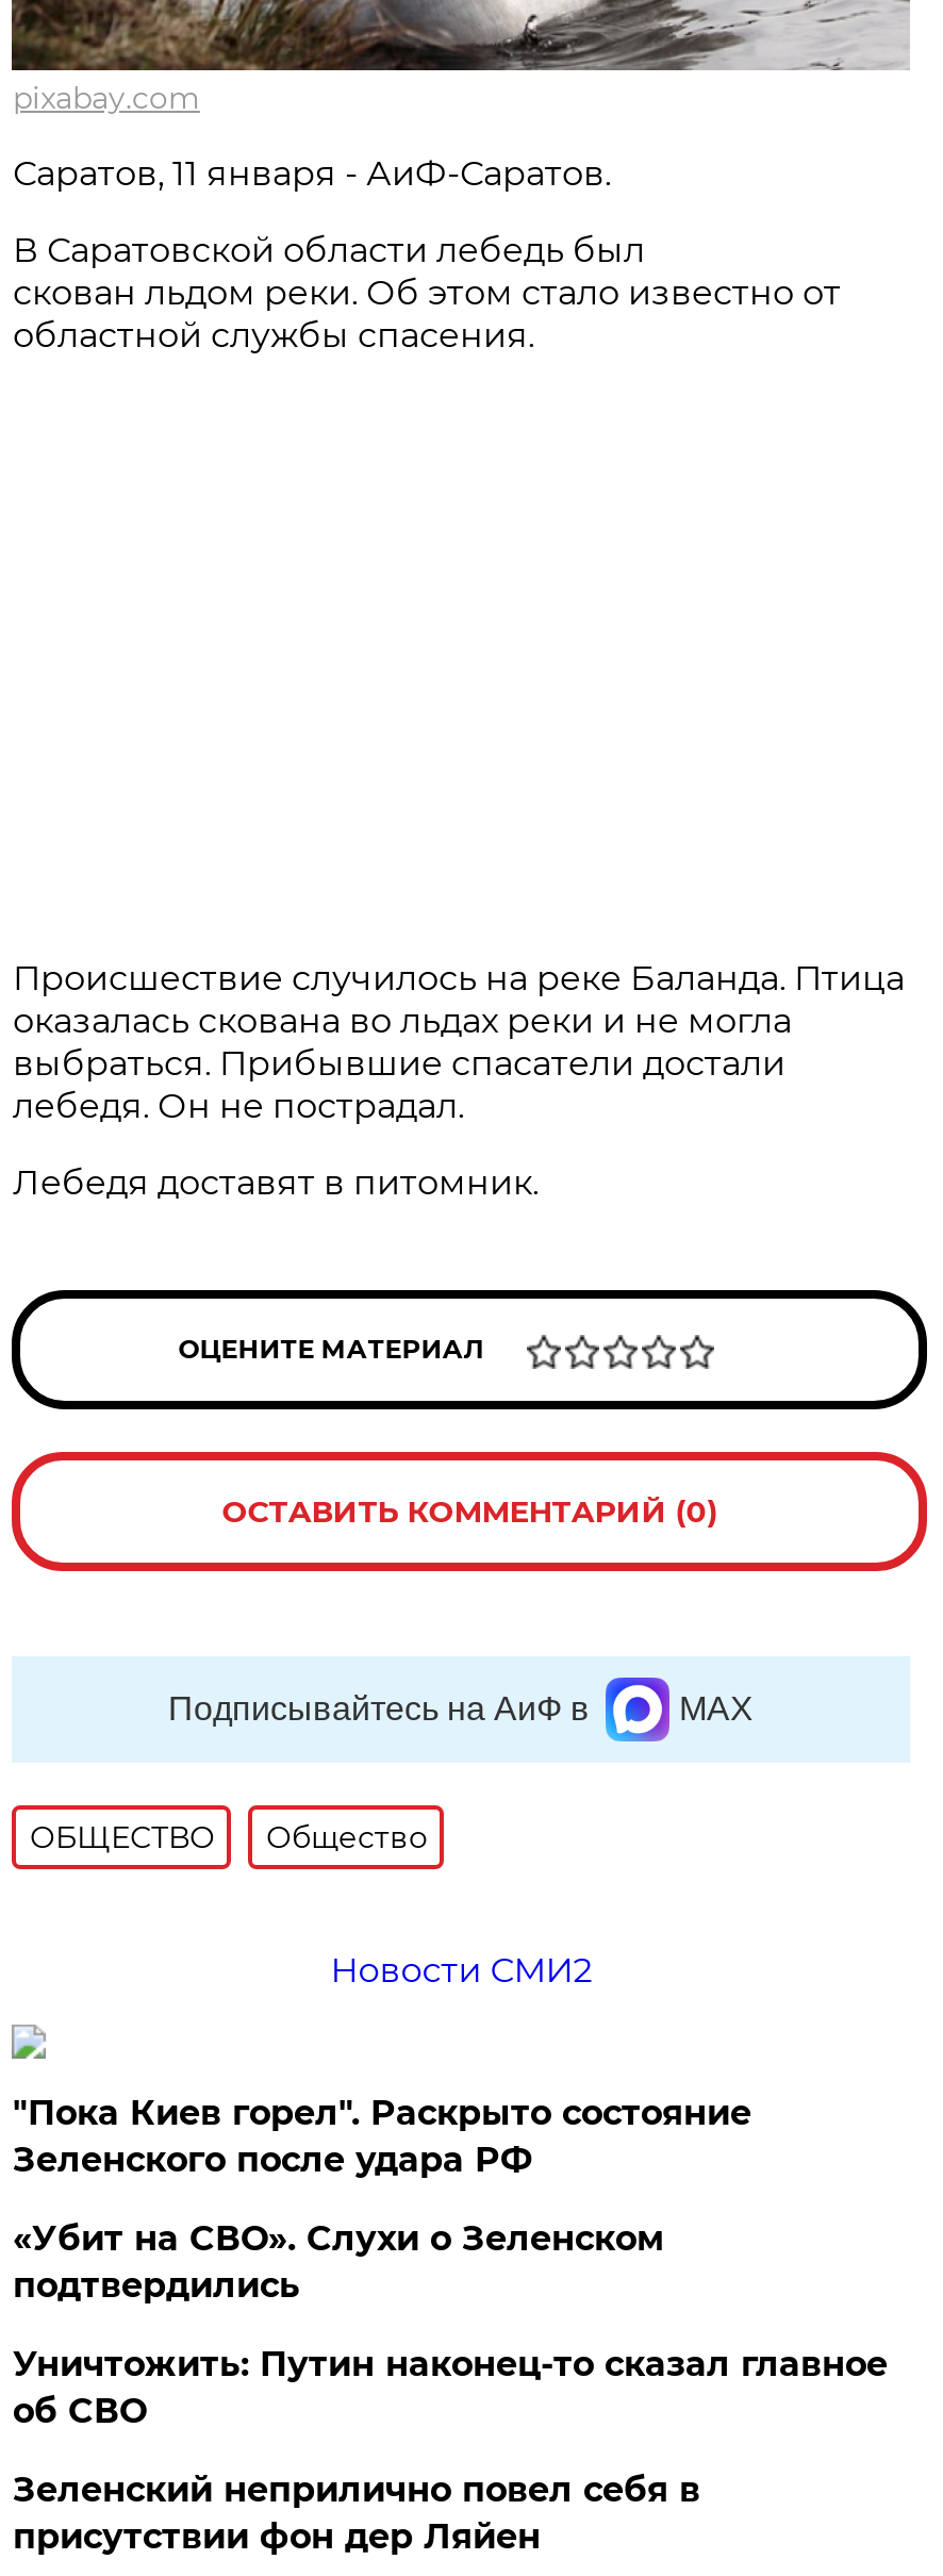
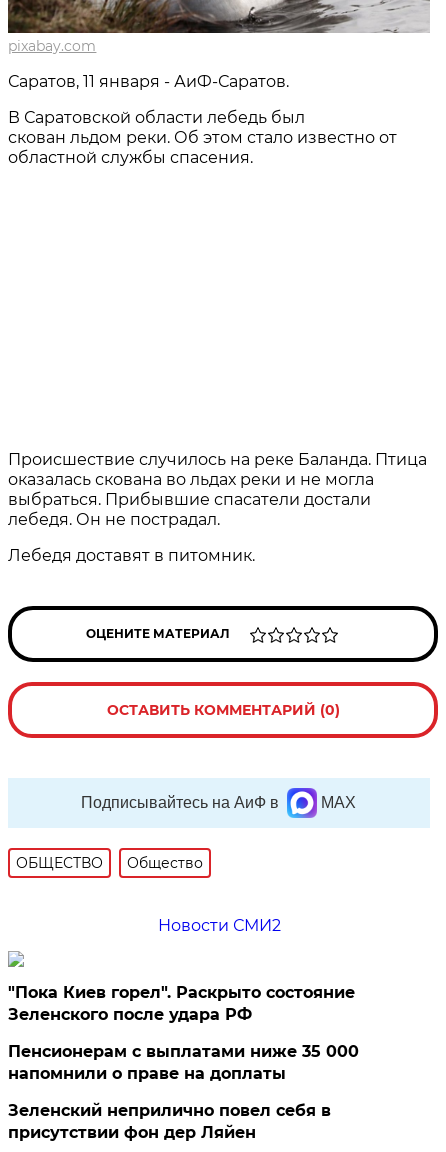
[13,2218,887,2431] «Убит на СВО». Слухи о Зеленском | подтвердились | Уничтожить: Путин наконец-то сказал главное | об СВО -> [8,1042,359,1083] Пенсионерам с выплатами ниже 35 000 | напомнили о праве на доплаты

